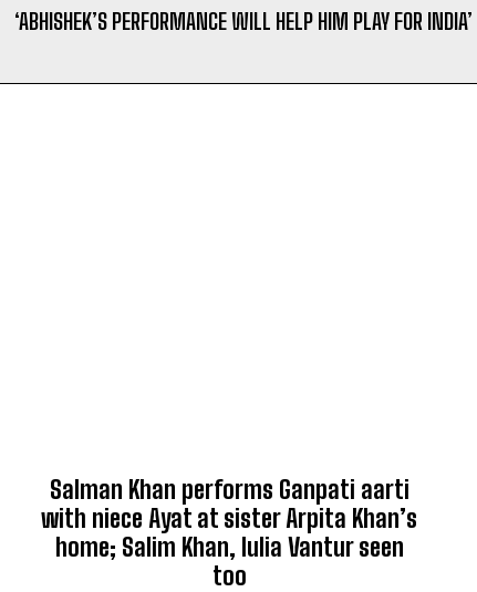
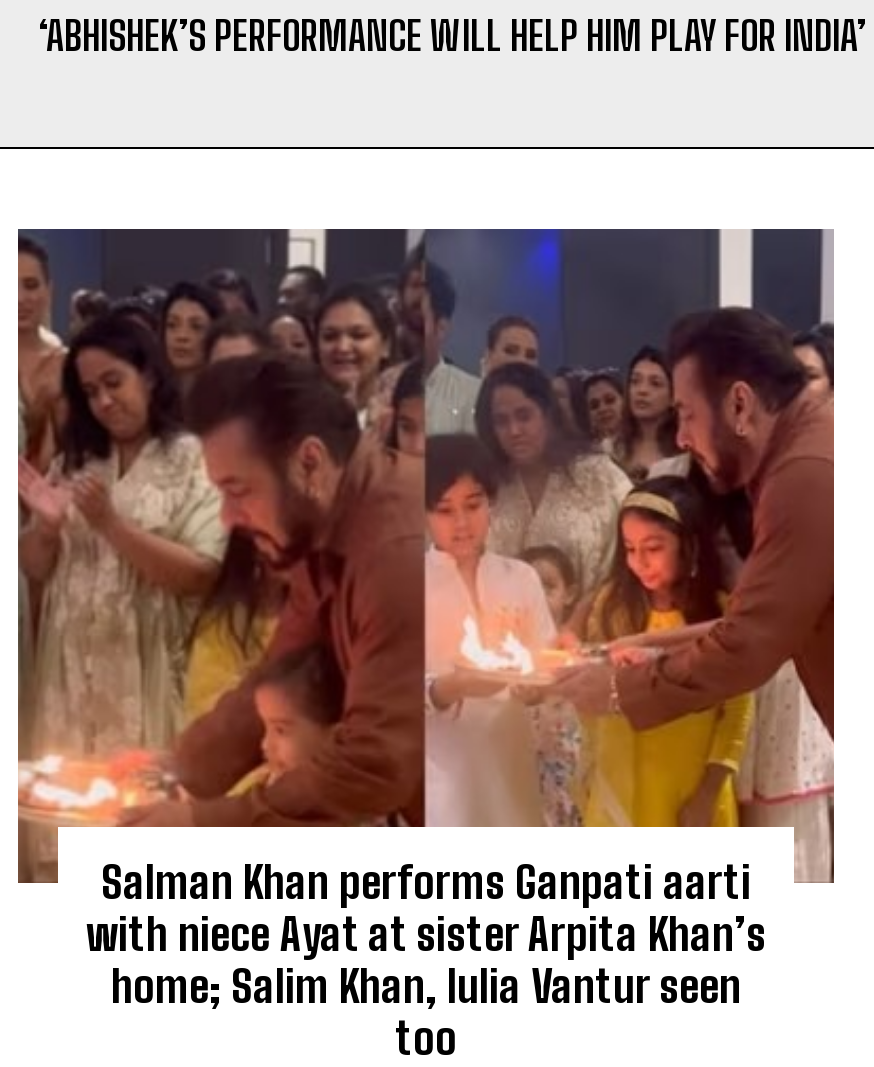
none -> [16,227,836,885] [image]

